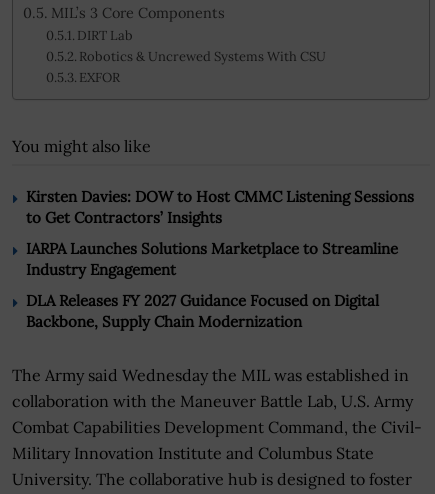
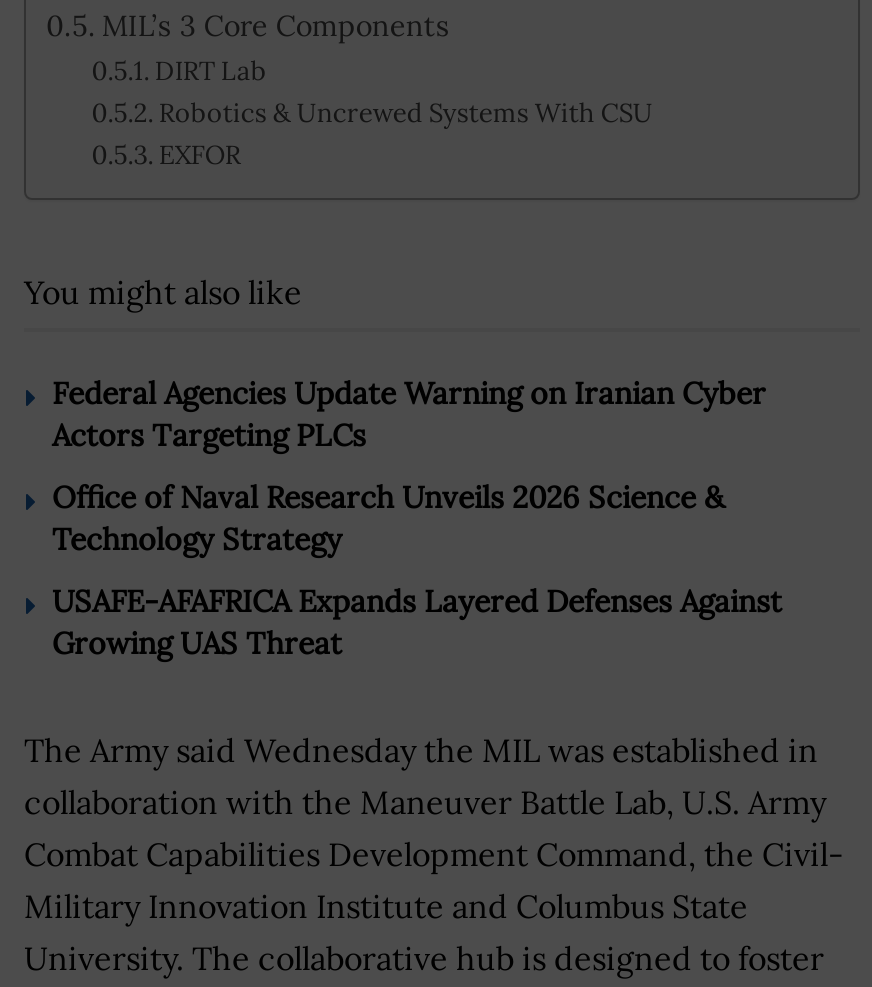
[26,187,414,227] Kirsten Davies: DOW to Host CMMC Listening Sessions | to Get Contractors’ Insights -> [52,374,766,454] Federal Agencies Update Warning on Iranian Cyber | Actors Targeting PLCs
[26,239,398,279] IARPA Launches Solutions Marketplace to Streamline | Industry Engagement -> [52,478,724,558] Office of Naval Research Unveils 2026 Science & | Technology Strategy
[26,291,379,331] DLA Releases FY 2027 Guidance Focused on Digital | Backbone, Supply Chain Modernization -> [52,582,782,662] USAFE-AFAFRICA Expands Layered Defenses Against | Growing UAS Threat

